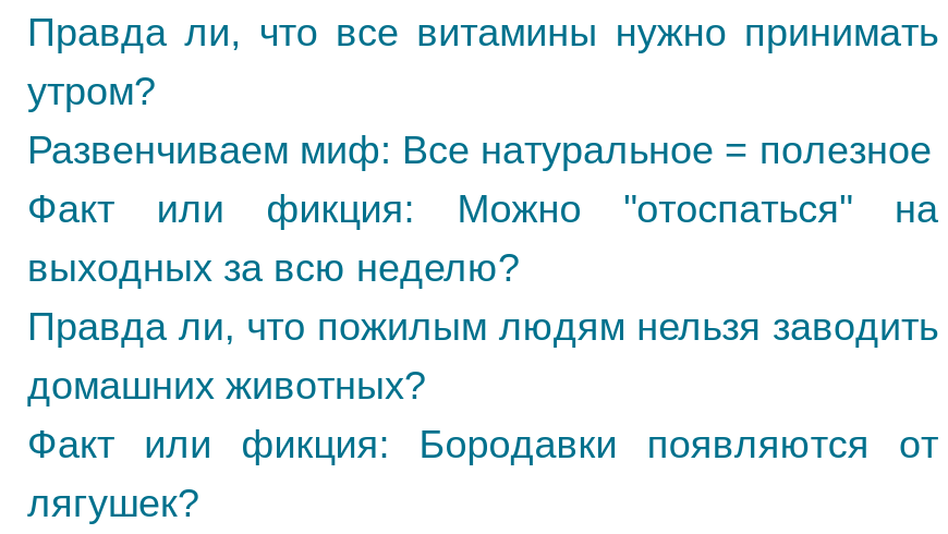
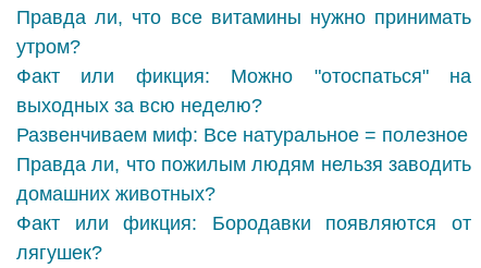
moved [27,129,932,172] -> [16,124,468,146]: Развенчиваем миф: Все натуральное = полезное
moved [27,187,938,290] -> [16,65,471,117]: Факт или фикция: Можно "отоспаться" на | выходных за всю неделю?

